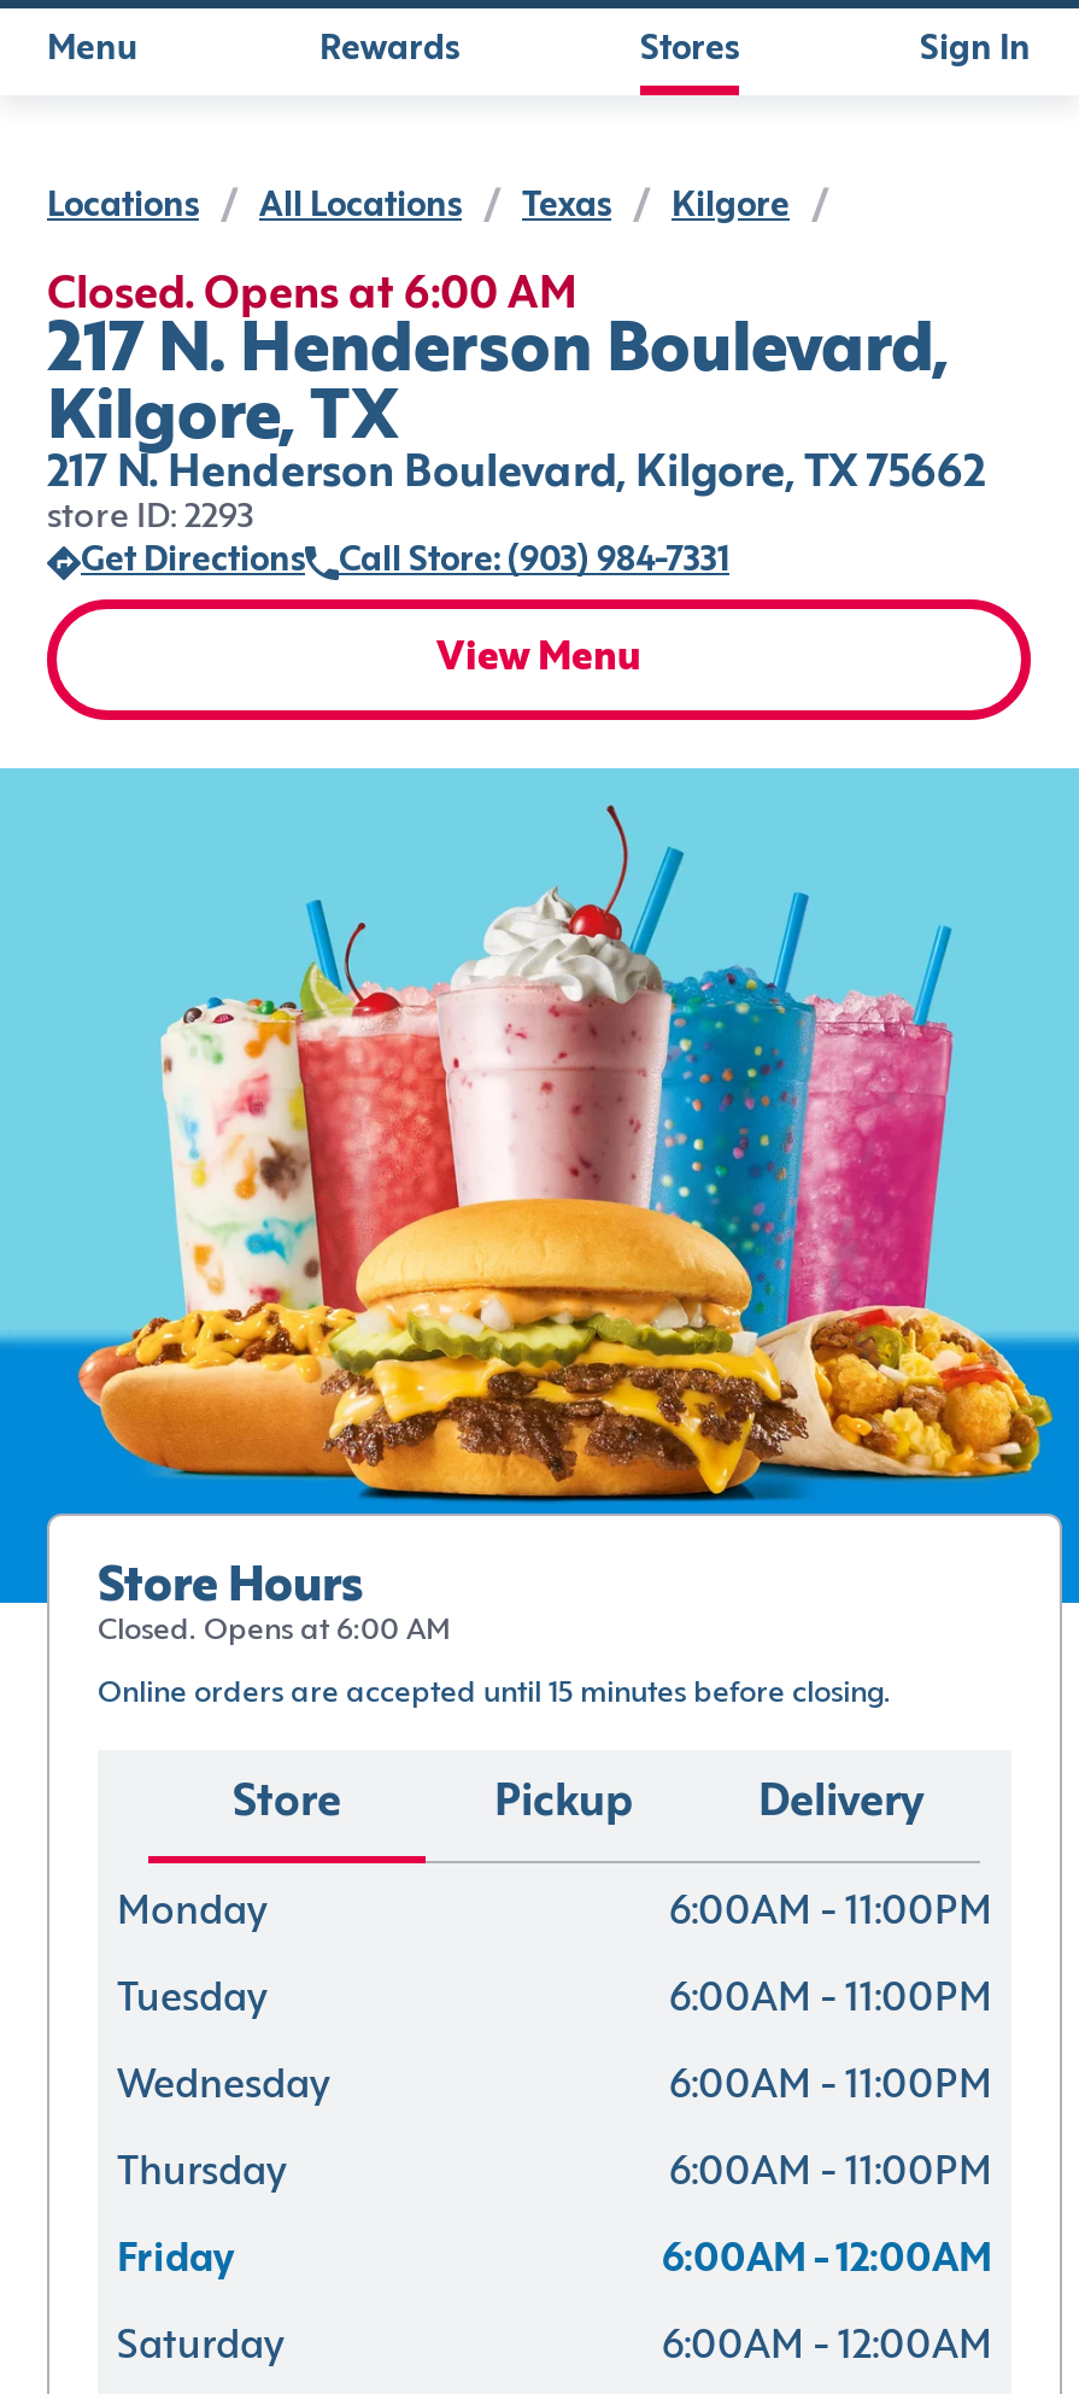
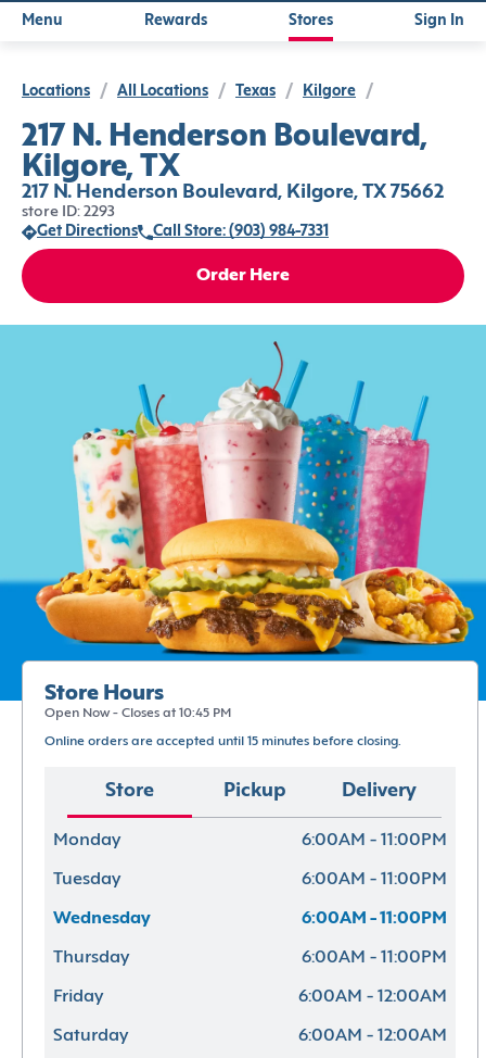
[47,276,577,317] Closed. Opens at 6:00 AM -> none
[436,640,641,679] View Menu -> [196,267,290,285] Order Here
[98,1617,450,1646] Closed. Opens at 6:00 AM -> [44,707,231,720] Open Now - Closes at 10:45 PM

